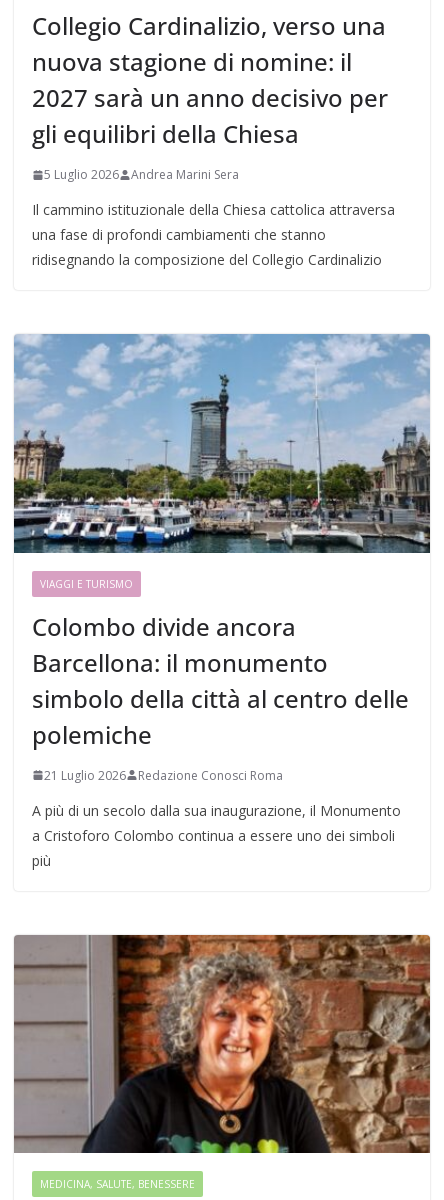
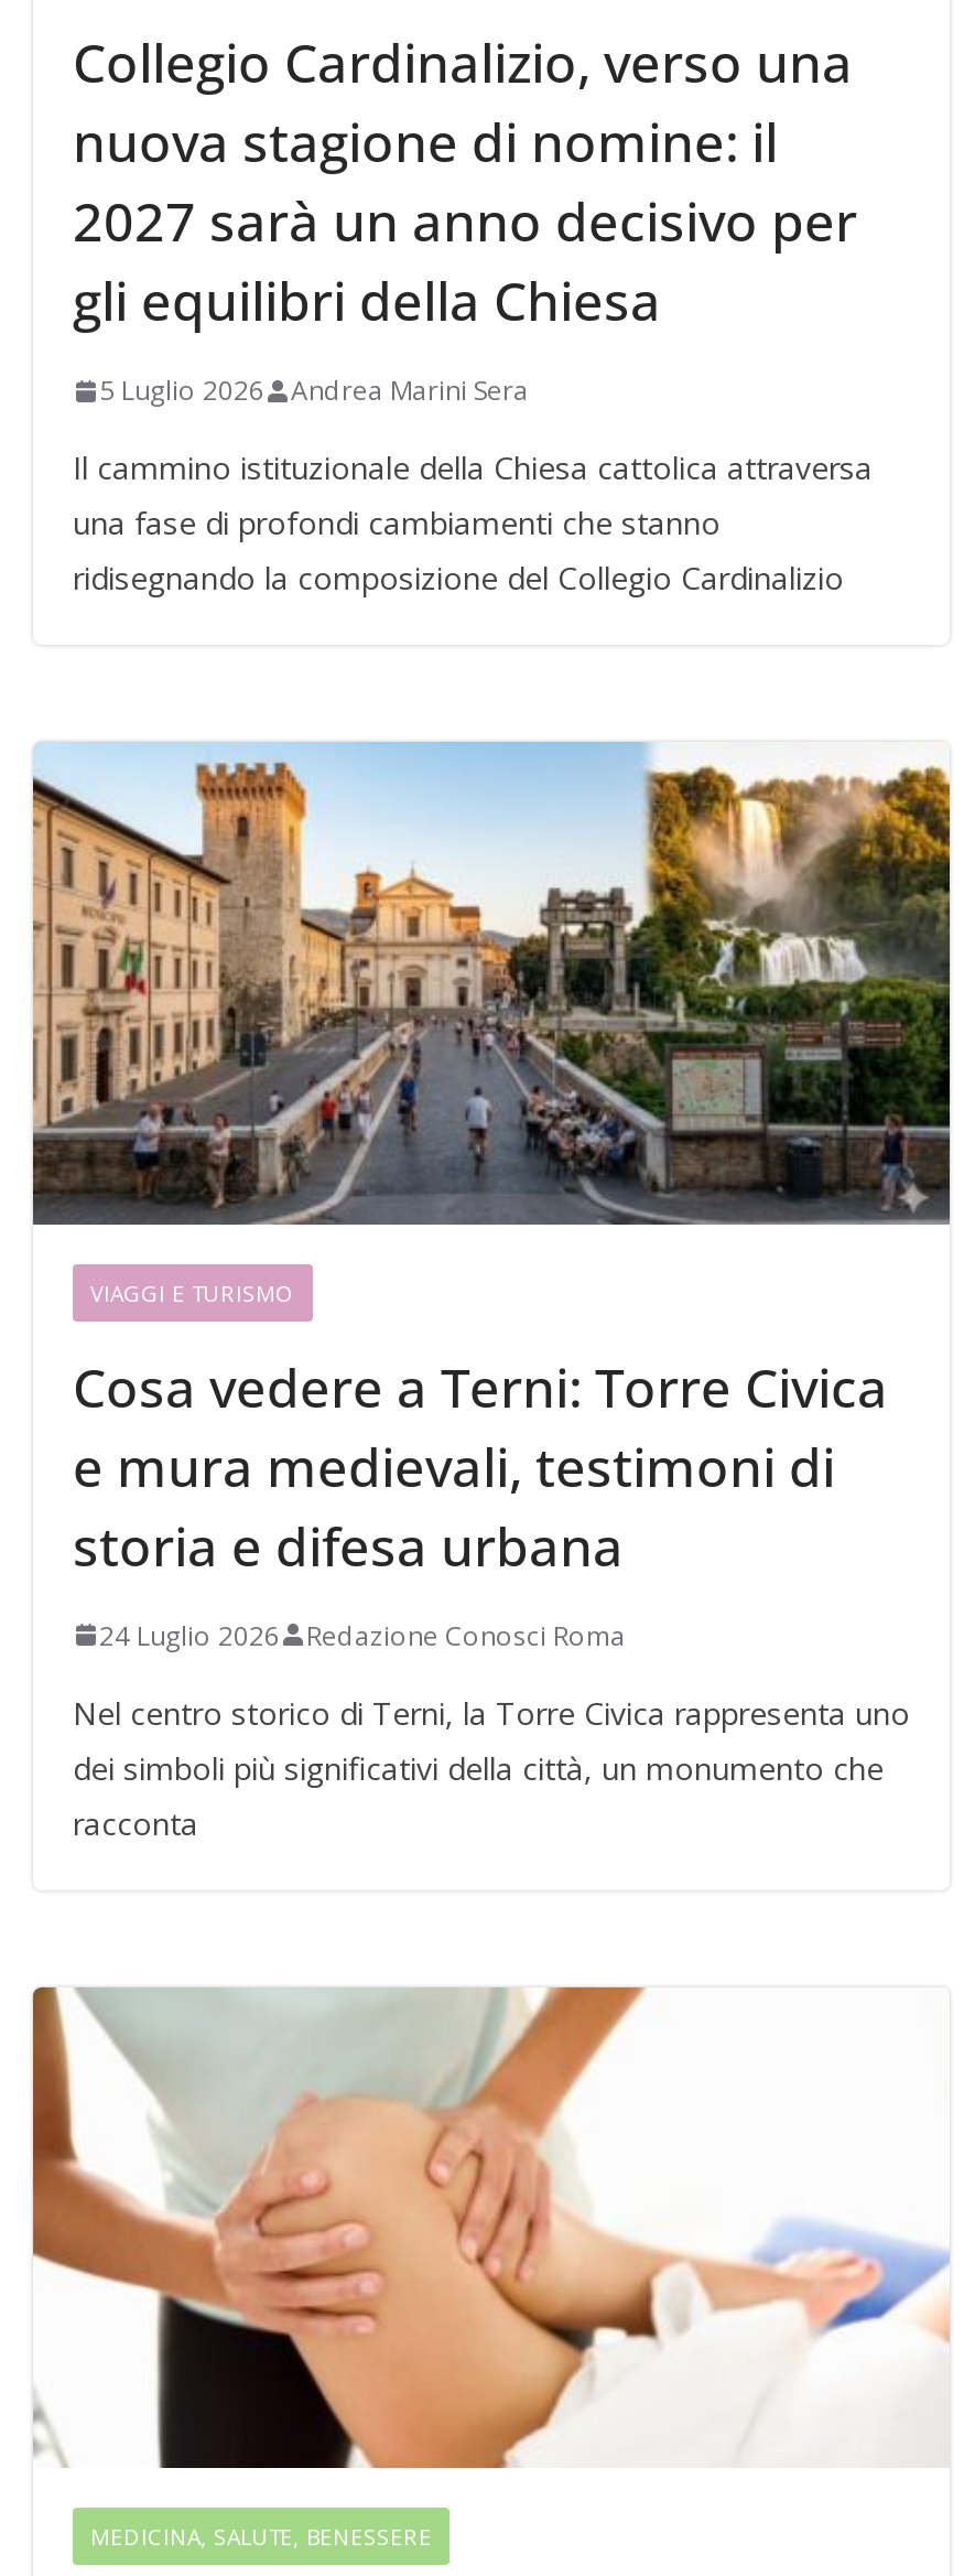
[13,333,431,553] [image] -> [31,742,952,1225] [image]
[32,610,409,751] Colombo divide ancora | Barcellona: il monumento | simbolo della città al centro delle | polemiche -> [73,1350,888,1581] Cosa vedere a Terni: Torre Civica | e mura medievali, testimoni di | storia e difesa urbana
[44,767,283,784] 21 Luglio 2026 Redazione Conosci Roma -> [99,1617,626,1654] 24 Luglio 2026 Redazione Conosci Roma
[32,801,401,870] A più di un secolo dalla sua inaugurazione, il Monumento | a Cristoforo Colombo continua a essere uno dei simboli | più -> [73,1692,910,1844] Nel centro storico di Terni, la Torre Civica rappresenta uno | dei simboli più significativi della città, un monumento che | racconta
[13,934,431,1154] [image] -> [31,1985,950,2470] [image]

